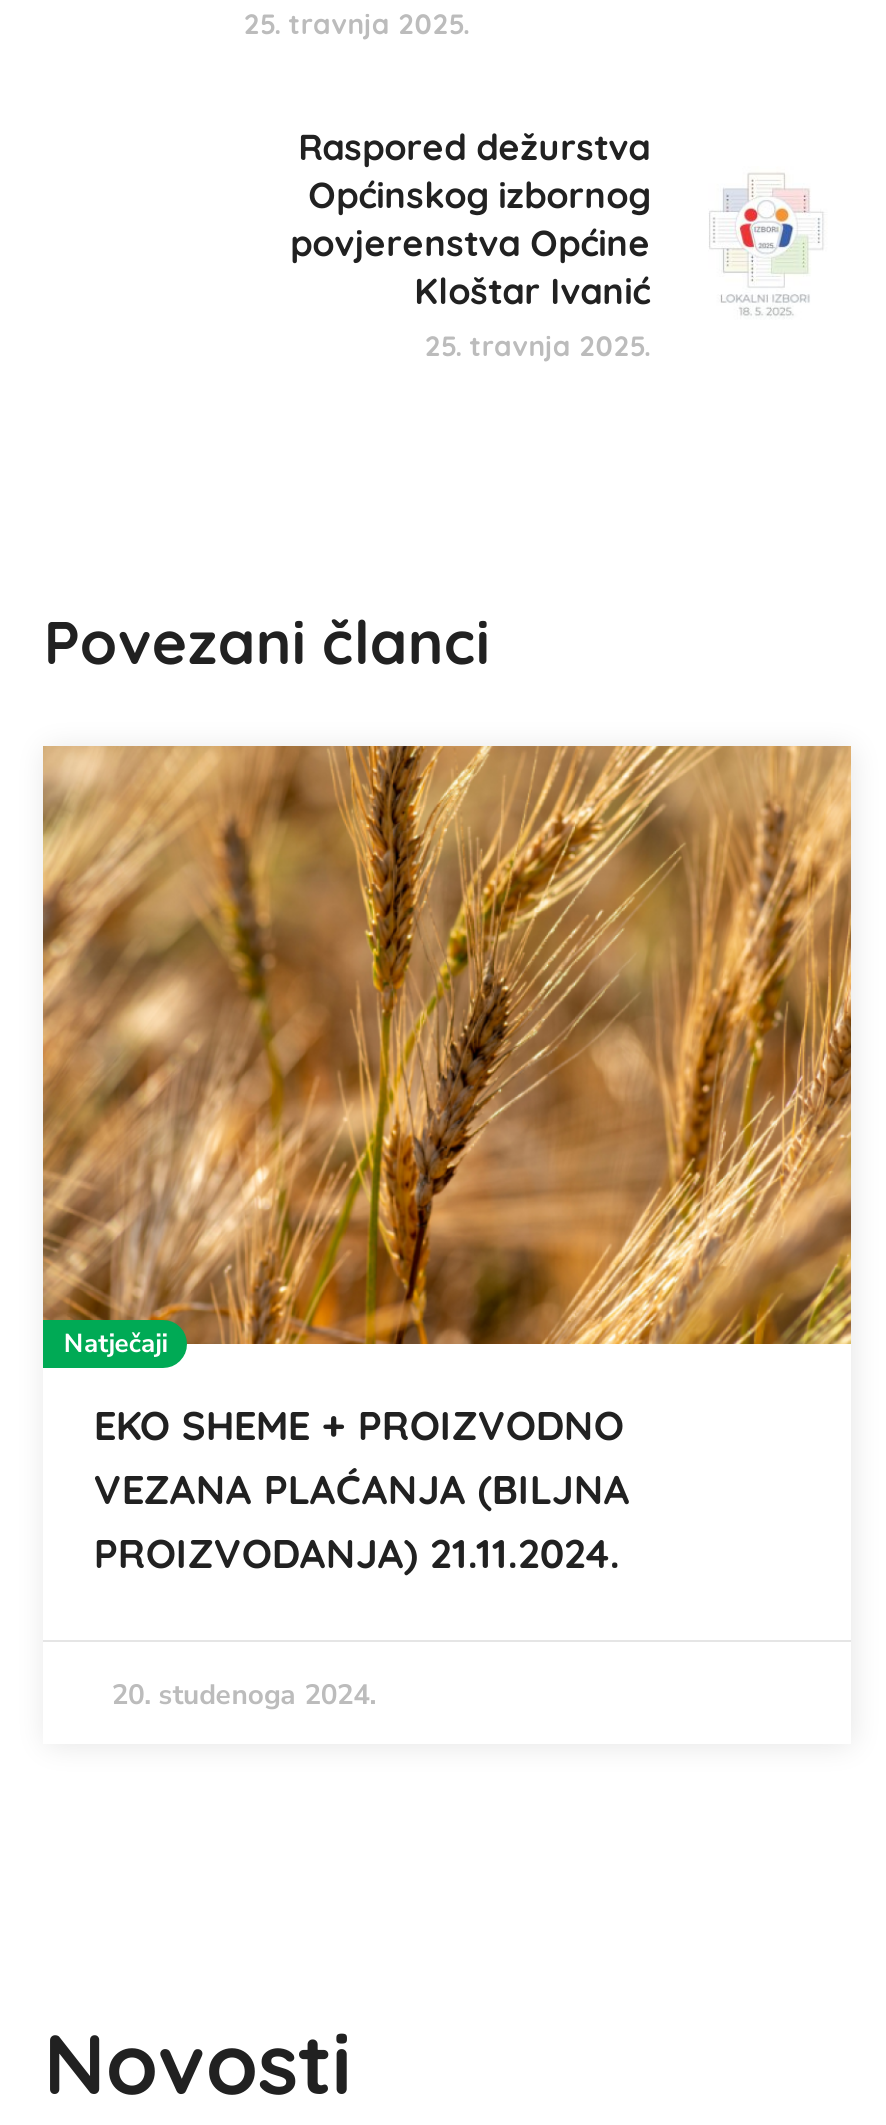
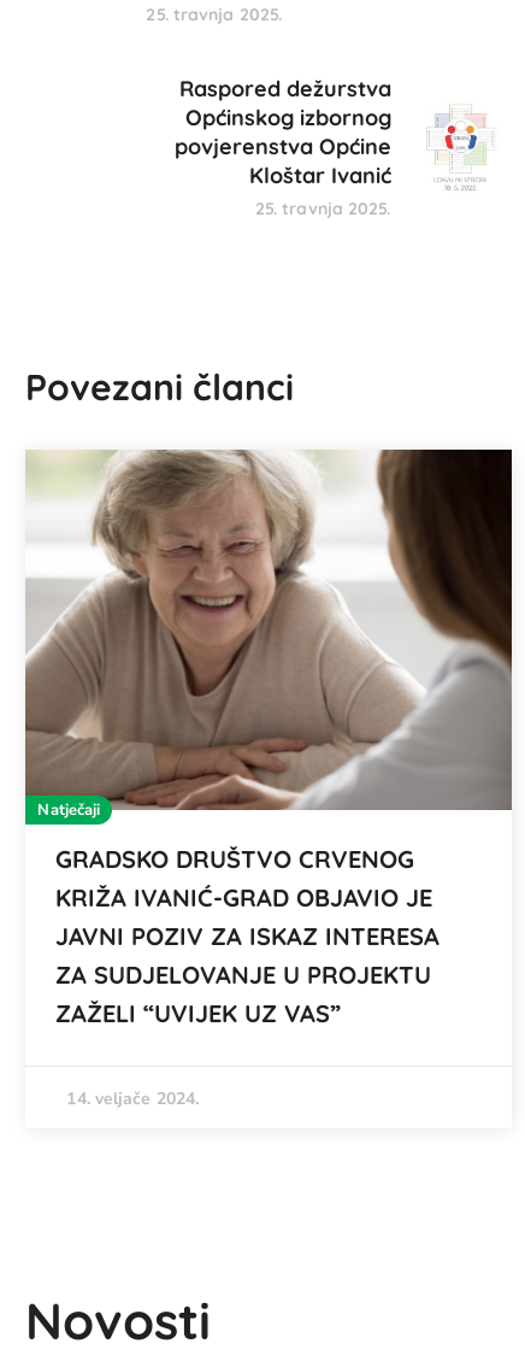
[41,744,853,1577] [image] | EKO SHEME + PROIZVODNO | VEZANA PLAĆANJA (BILJNA | PROIZVODANJA) 21.11.2024. -> [24,448,513,1028] [image] | GRADSKO DRUŠTVO CRVENOG | KRIŽA IVANIĆ-GRAD OBJAVIO JE | JAVNI POZIV ZA ISKAZ INTERESA | ZA SUDJELOVANJE U PROJEKTU | ZAŽELI “UVIJEK UZ VAS”
[112,1675,376,1713] 20. studenoga 2024. -> [67,1087,199,1110] 14. veljače 2024.

